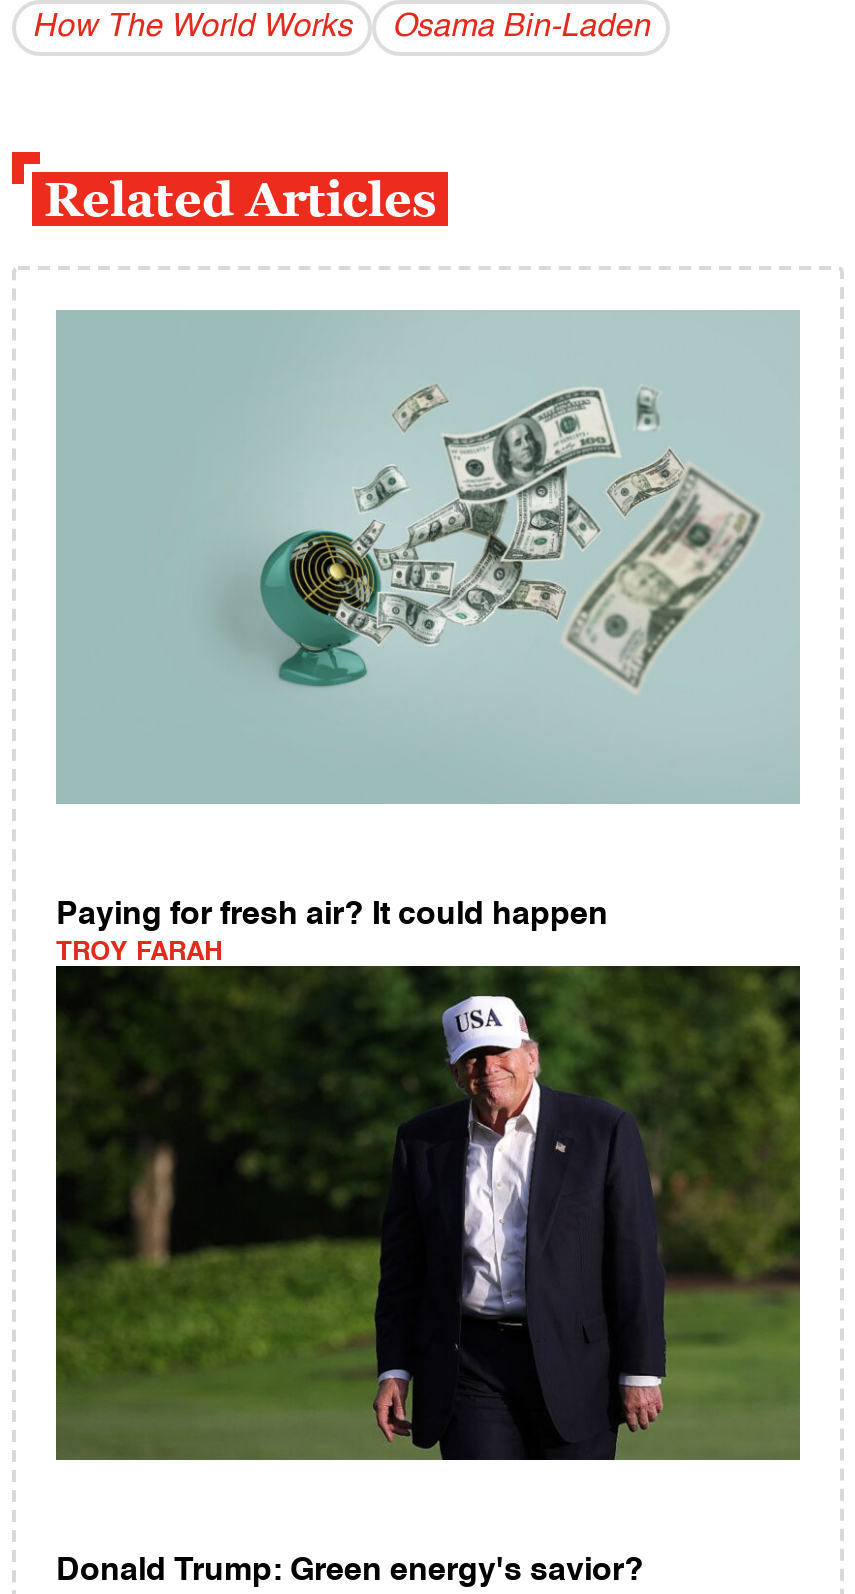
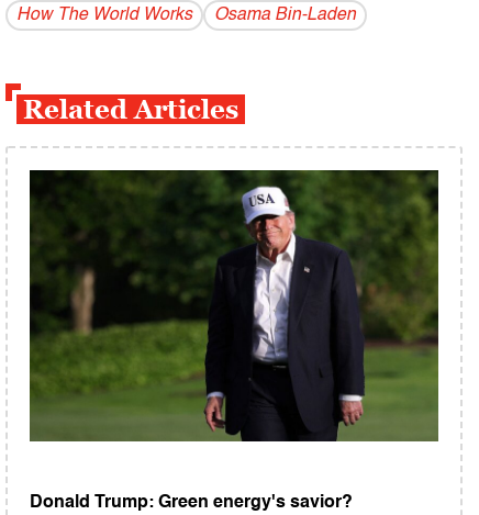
[58,310,800,802] [image] -> none
[56,900,608,966] Paying for fresh air? It could happen | TROY FARAH -> none

